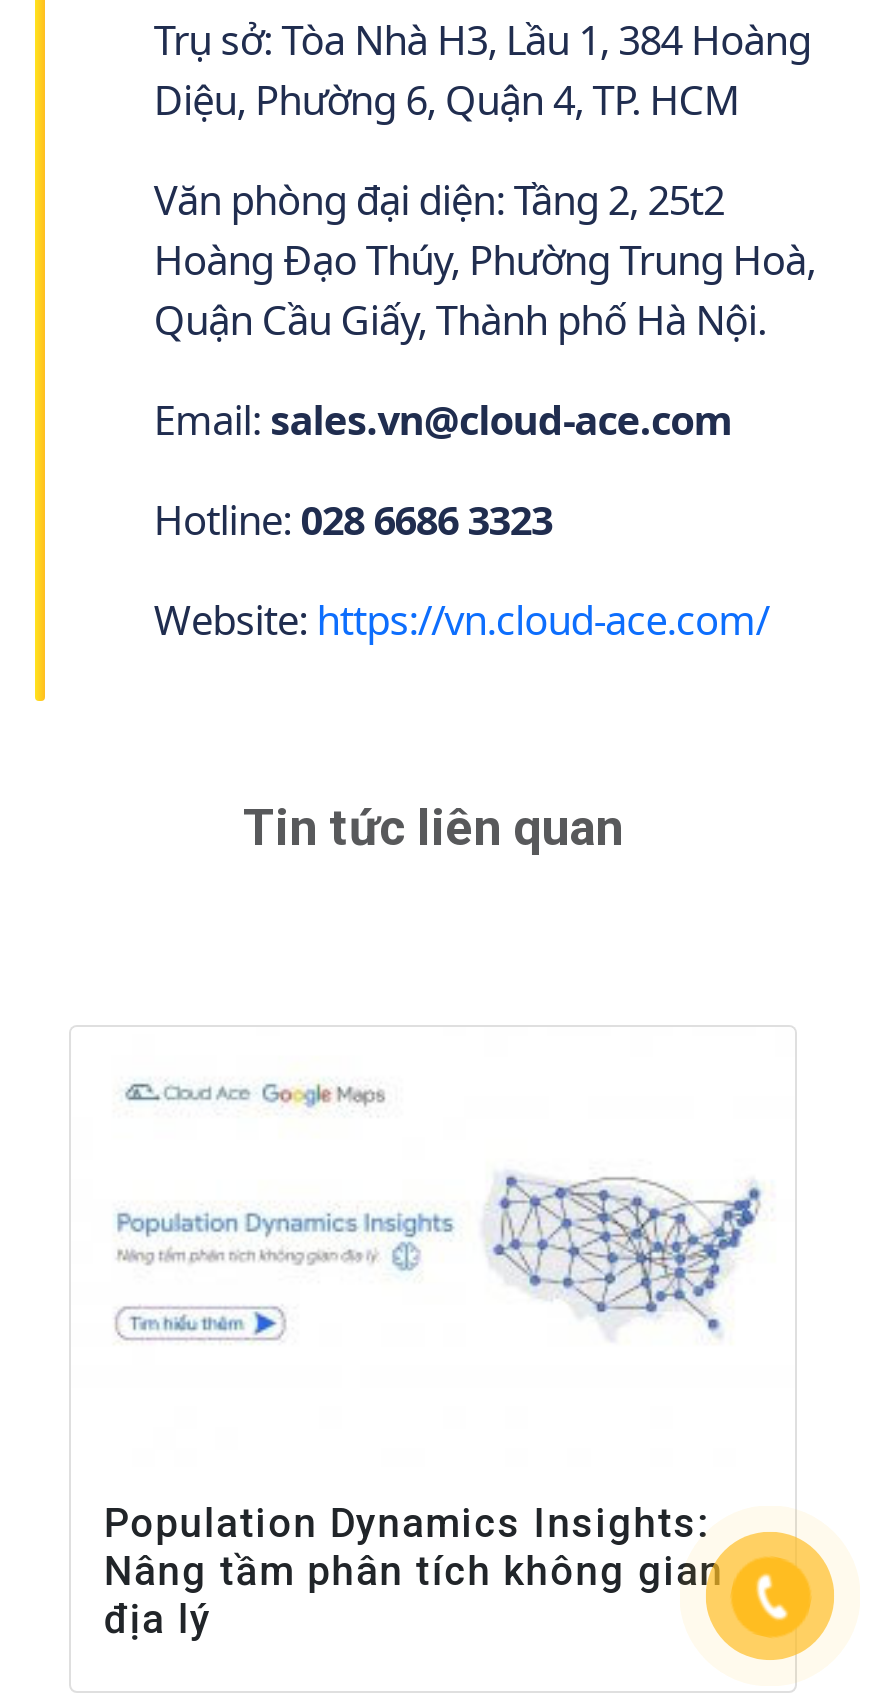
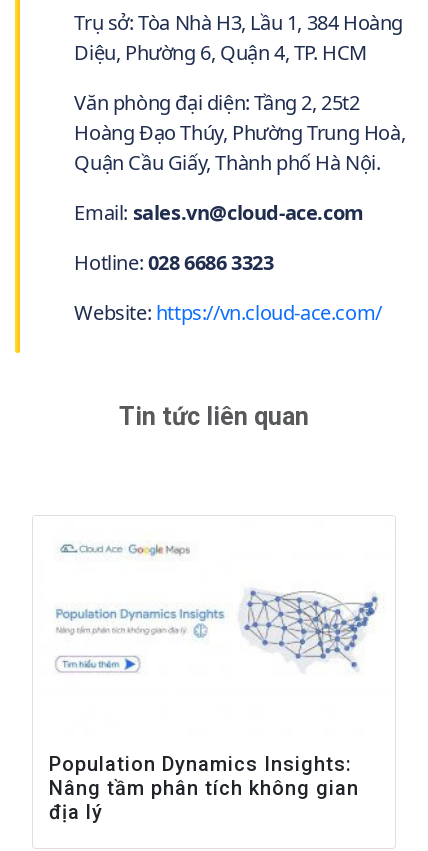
[701,1527,839,1665] [image] -> none

